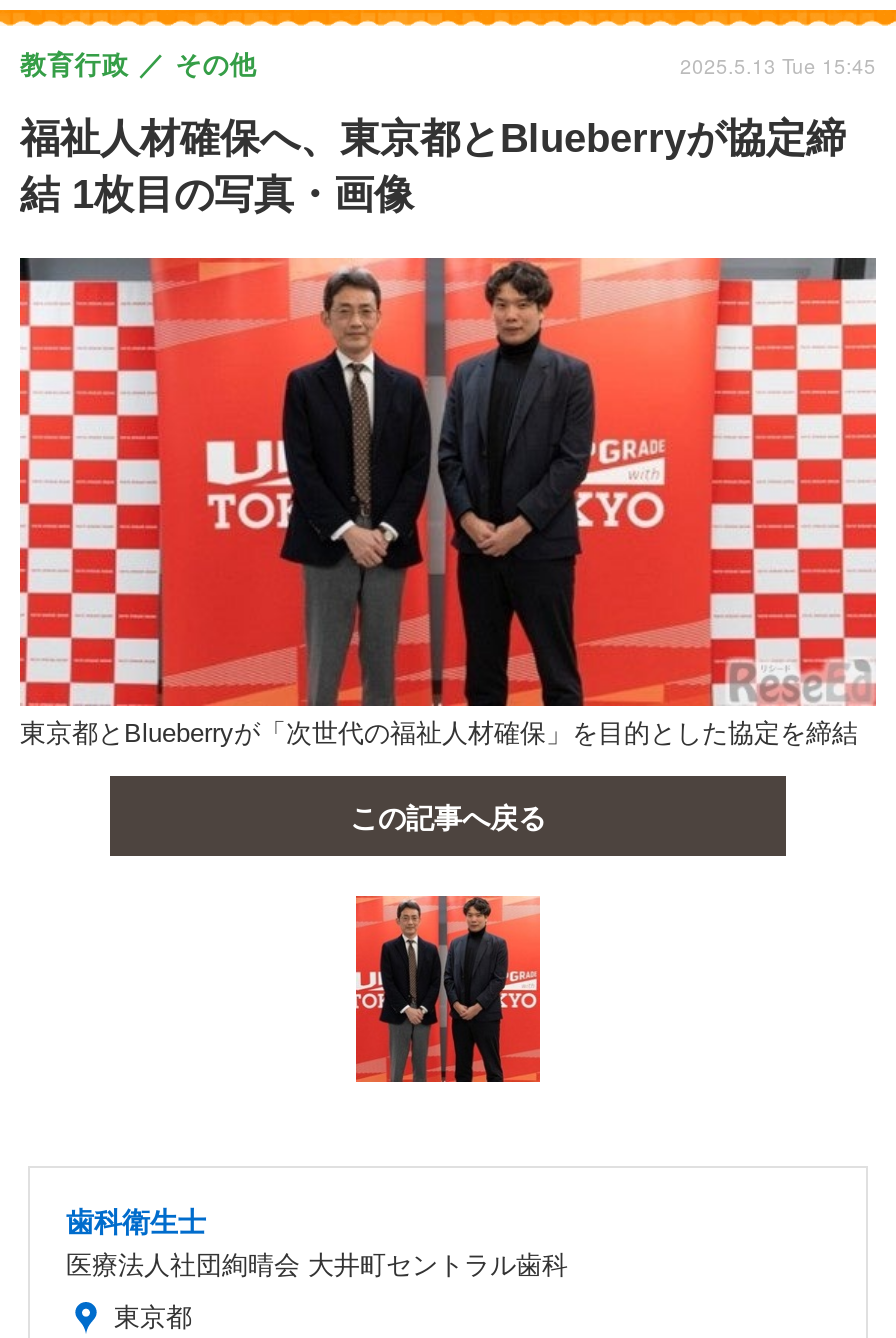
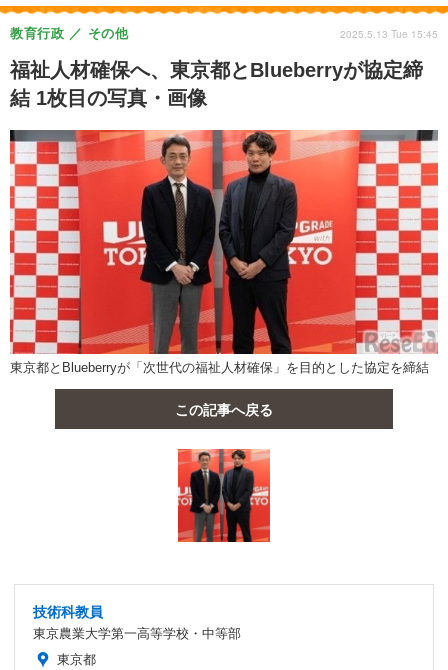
[66,1205,568,1279] 歯科衛生士 | 医療法人社団絢晴会 大井町セントラル歯科 -> [33,604,241,641] 技術科教員 | 東京農業大学第一高等学校・中等部

